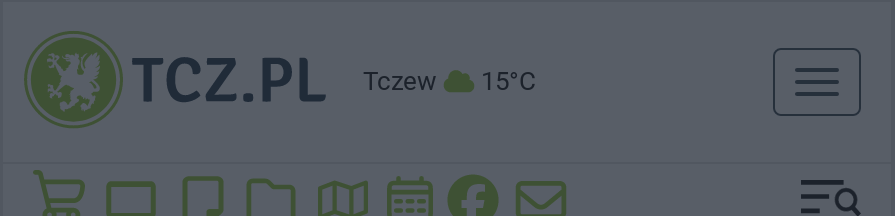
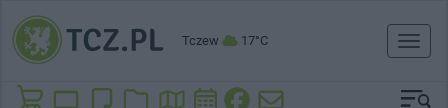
[363,66,535,96] Tczew 15°C -> [182,33,268,48] Tczew 17°C

